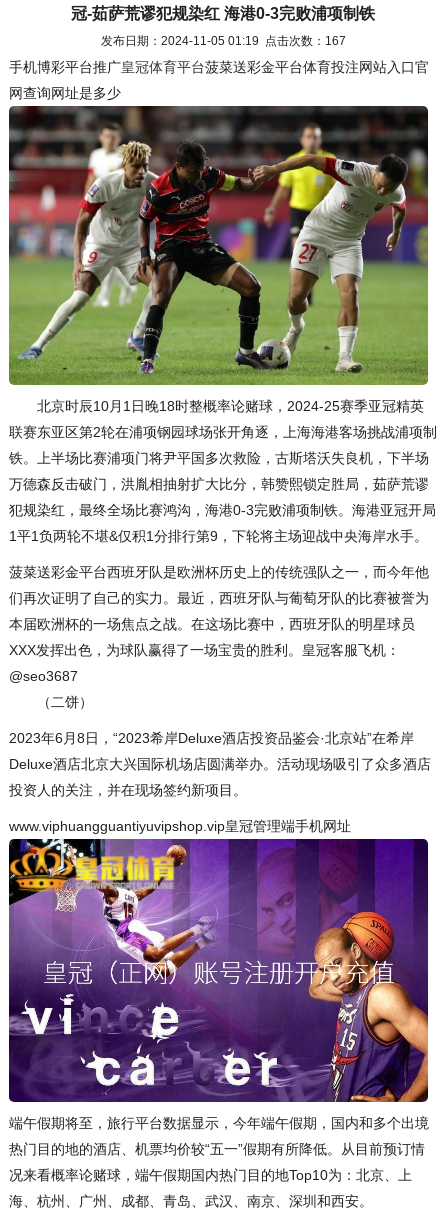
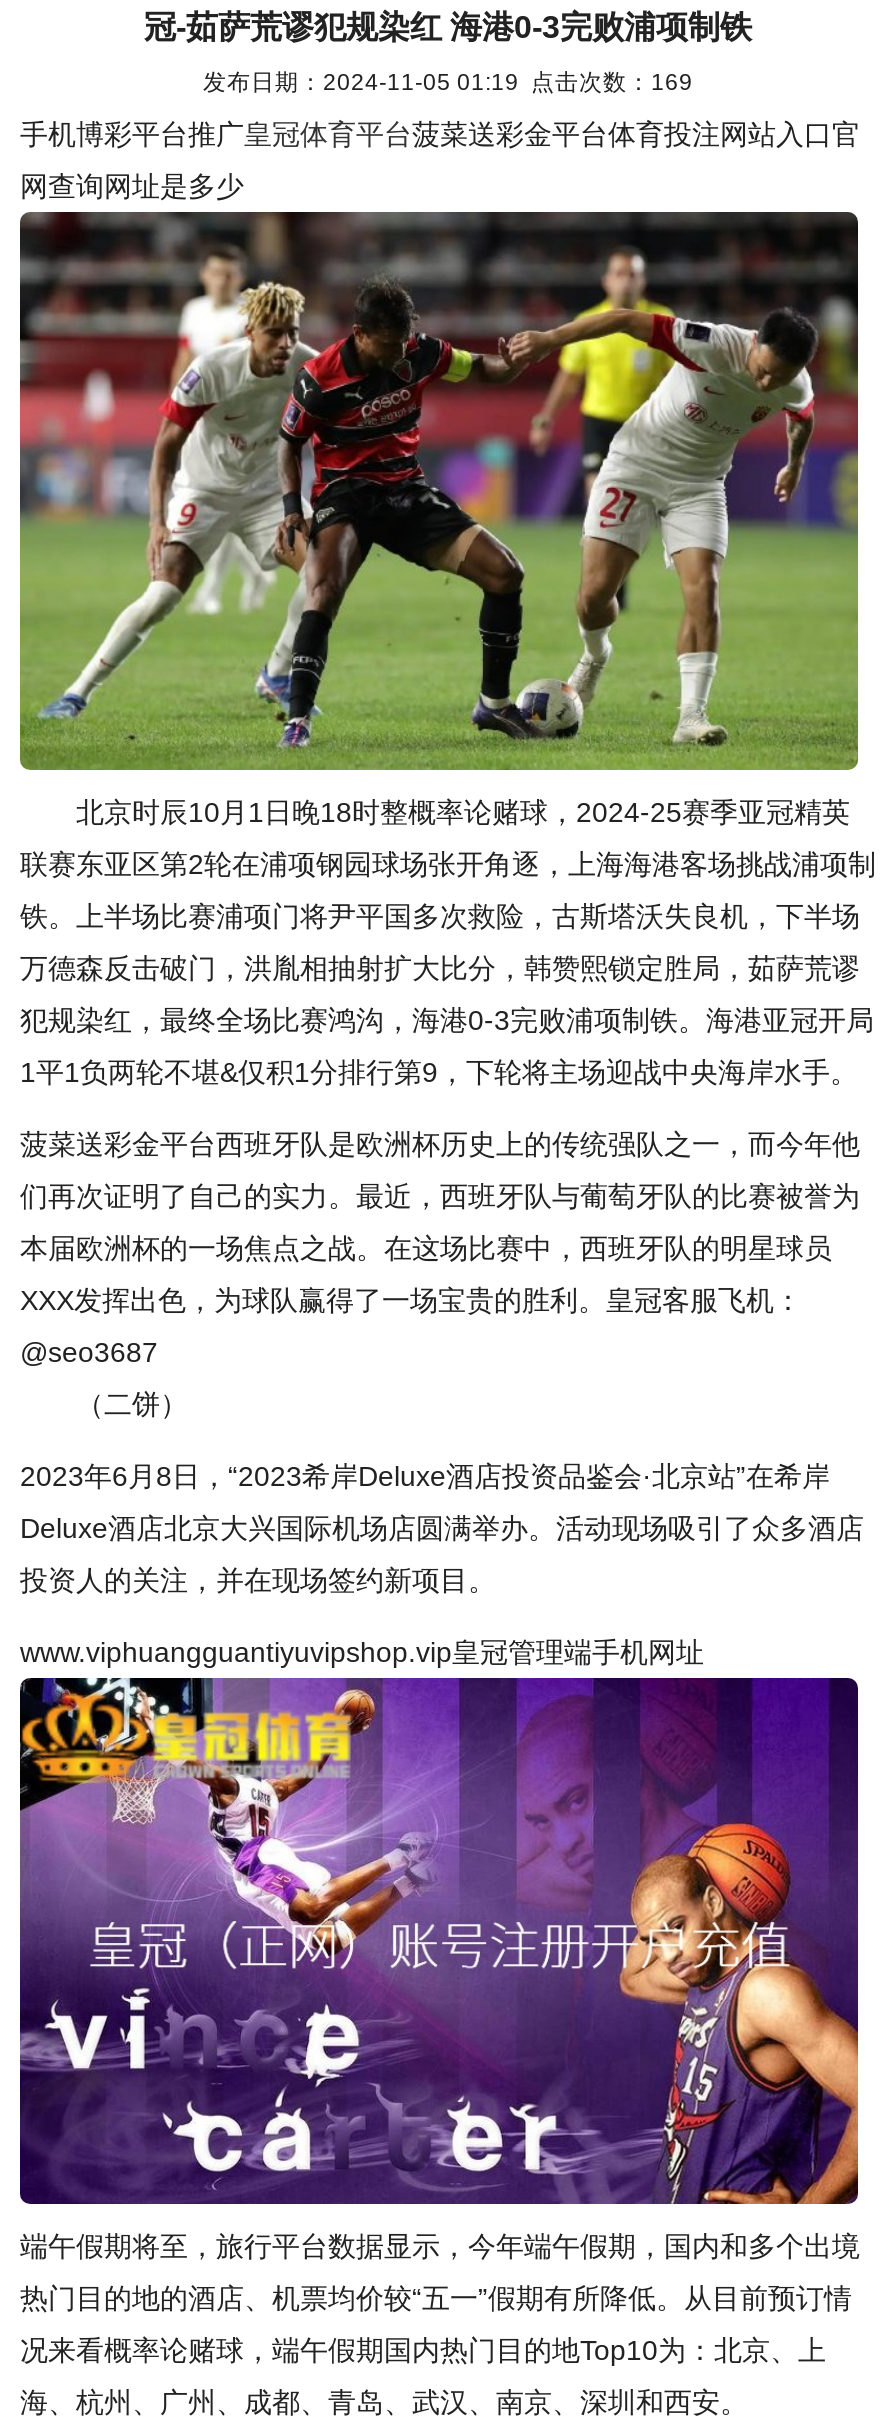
[100,34,345,47] 发布日期：2024-11-05 01:19 点击次数：167 -> [203,68,693,94] 发布日期：2024-11-05 01:19 点击次数：169

